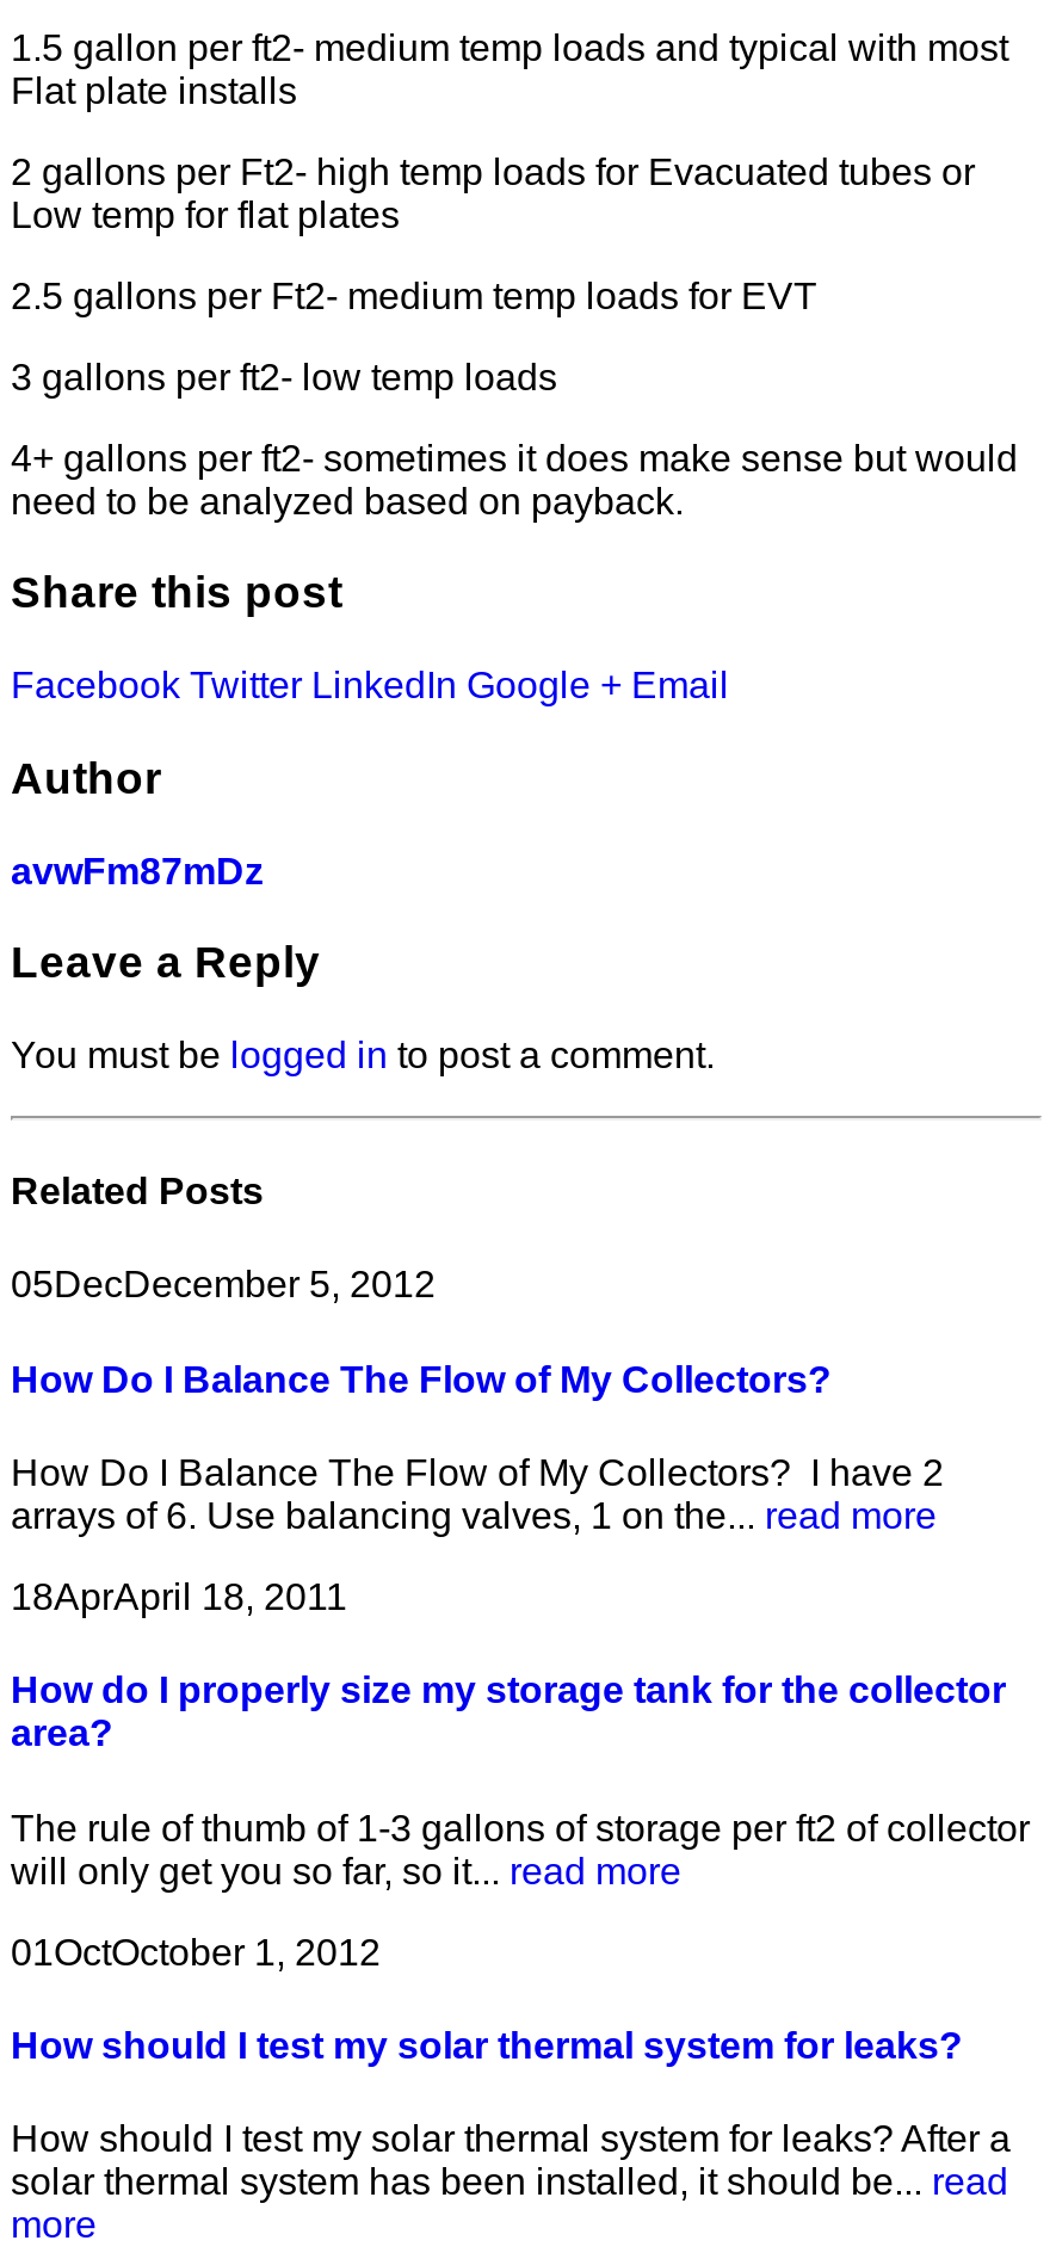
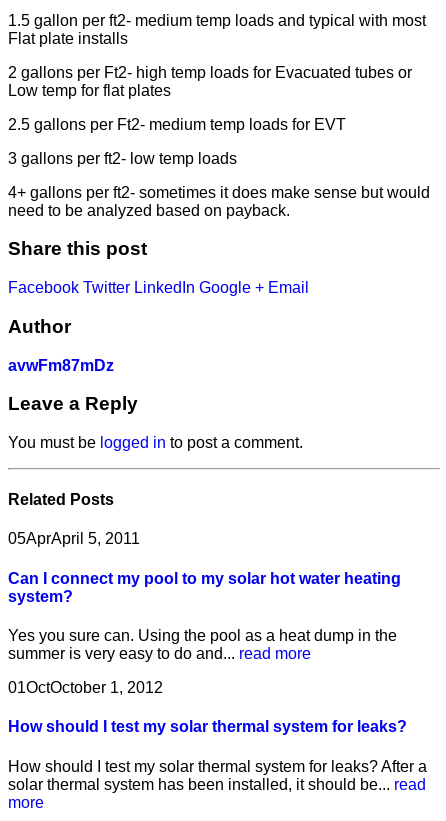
[11,1265,1030,1890] 05DecDecember 5, 2012 | How Do I Balance The Flow of My Collectors? | How Do I Balance The Flow of My Collectors? I have 2 | arrays of 6. Use balancing valves, 1 on the... read more | 18AprApril 18, 2011 | How do I properly size my storage tank for the collector | area? | The rule of thumb of 1-3 gallons of storage per ft2 of collector | will only get you so far, so it... read more -> [8,530,401,662] 05AprApril 5, 2011 | Can I connect my pool to my solar hot water heating | system? | Yes you sure can. Using the pool as a heat dump in the | summer is very easy to do and... read more

